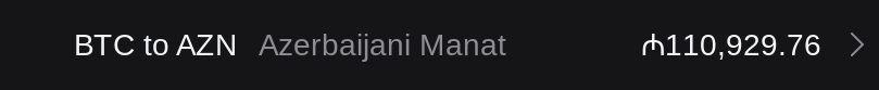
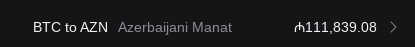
[641,27,821,61] ₼110,929.76 -> [294,19,377,35] ₼111,839.08

